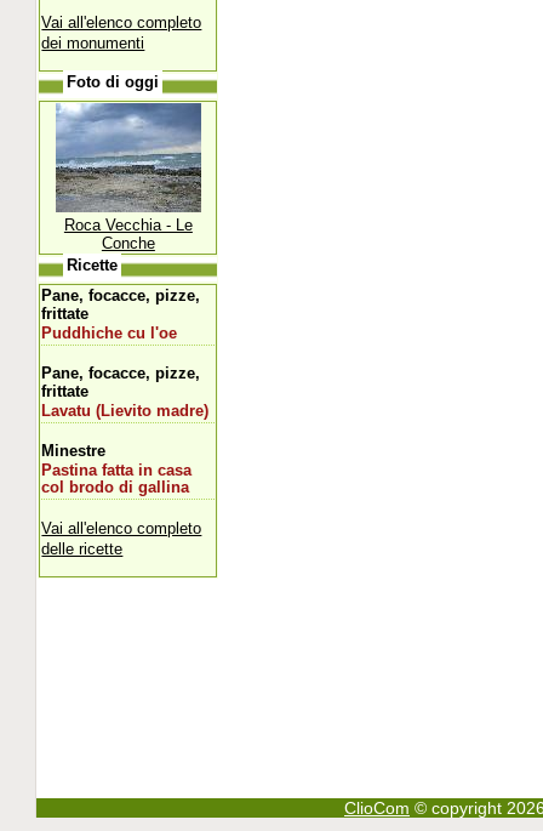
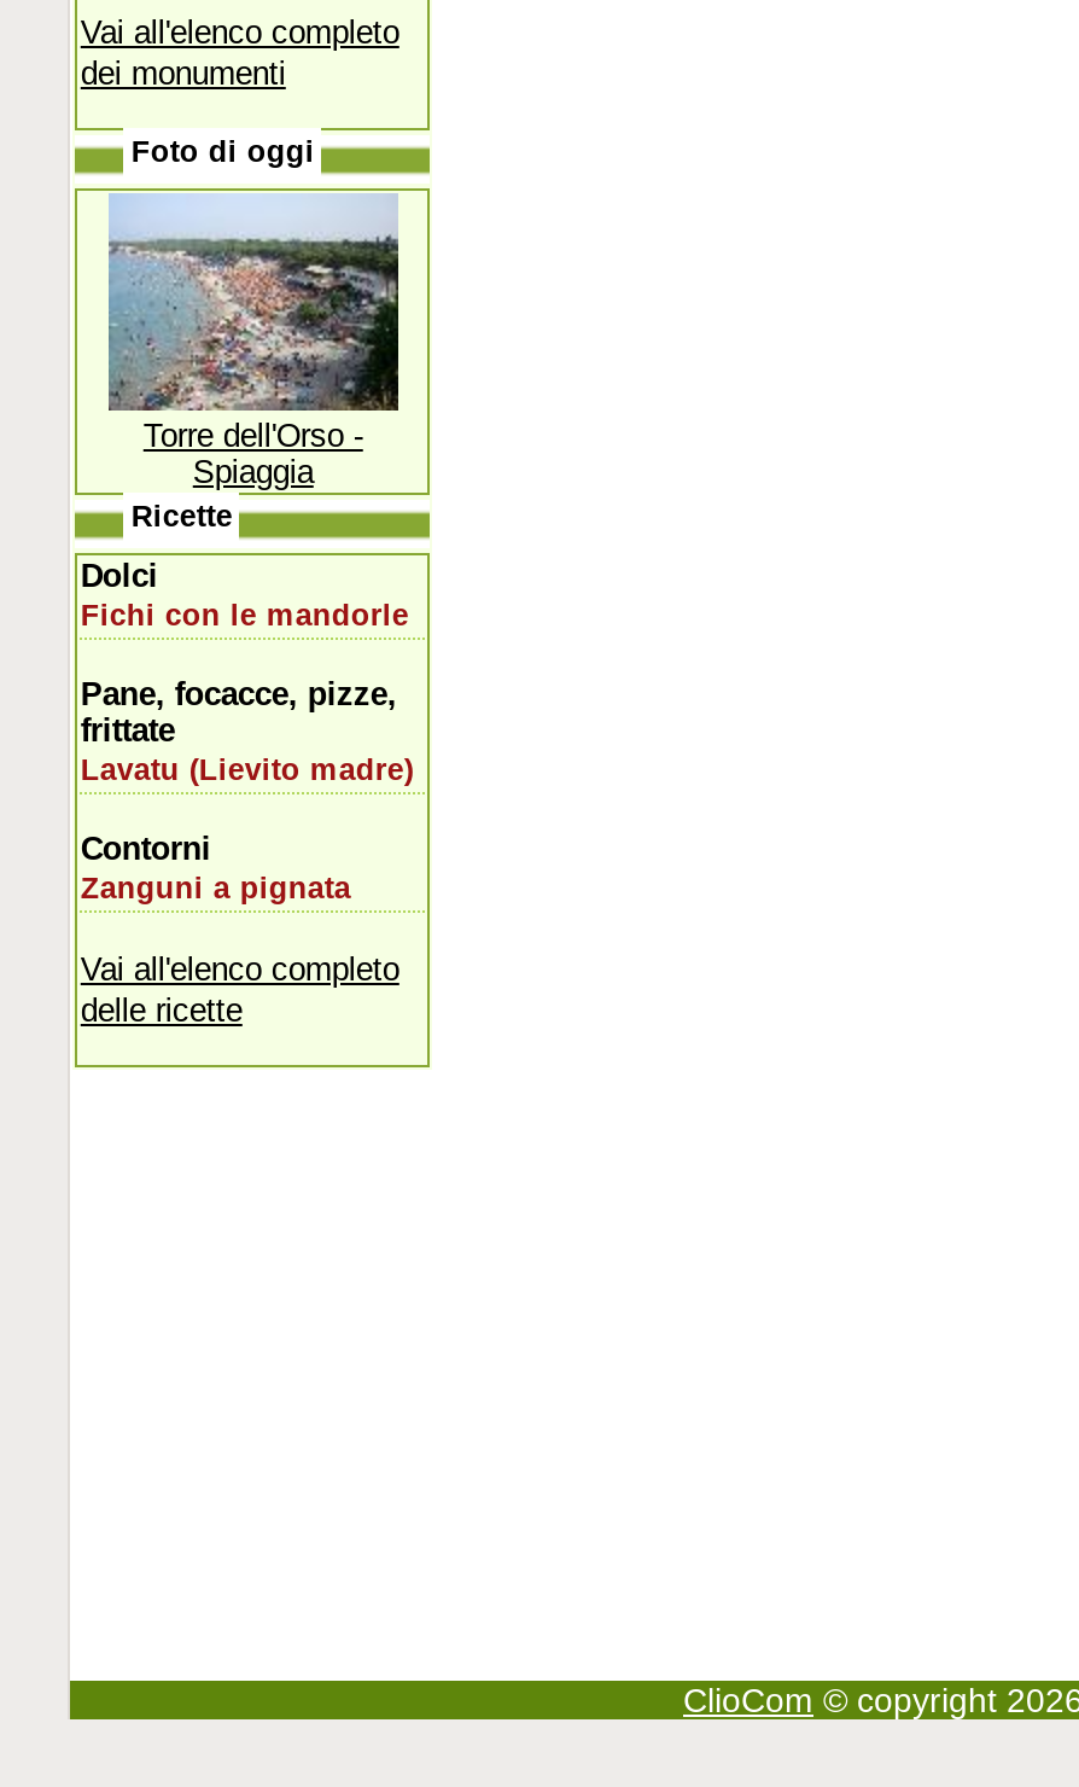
[55,102,202,252] [image] | Roca Vecchia - Le | Conche -> [109,191,401,490] [image] | Torre dell'Orso - | Spiaggia
[42,286,200,342] Pane, focacce, pizze, | frittate | Puddhiche cu l'oe -> [81,558,409,632] Dolci | Fichi con le mandorle
[42,441,192,496] Minestre | Pastina fatta in casa | col brodo di gallina -> [81,830,351,905] Contorni | Zanguni a pignata
moved [42,519,202,558] -> [81,951,399,1028]: Vai all'elenco completo | delle ricette

